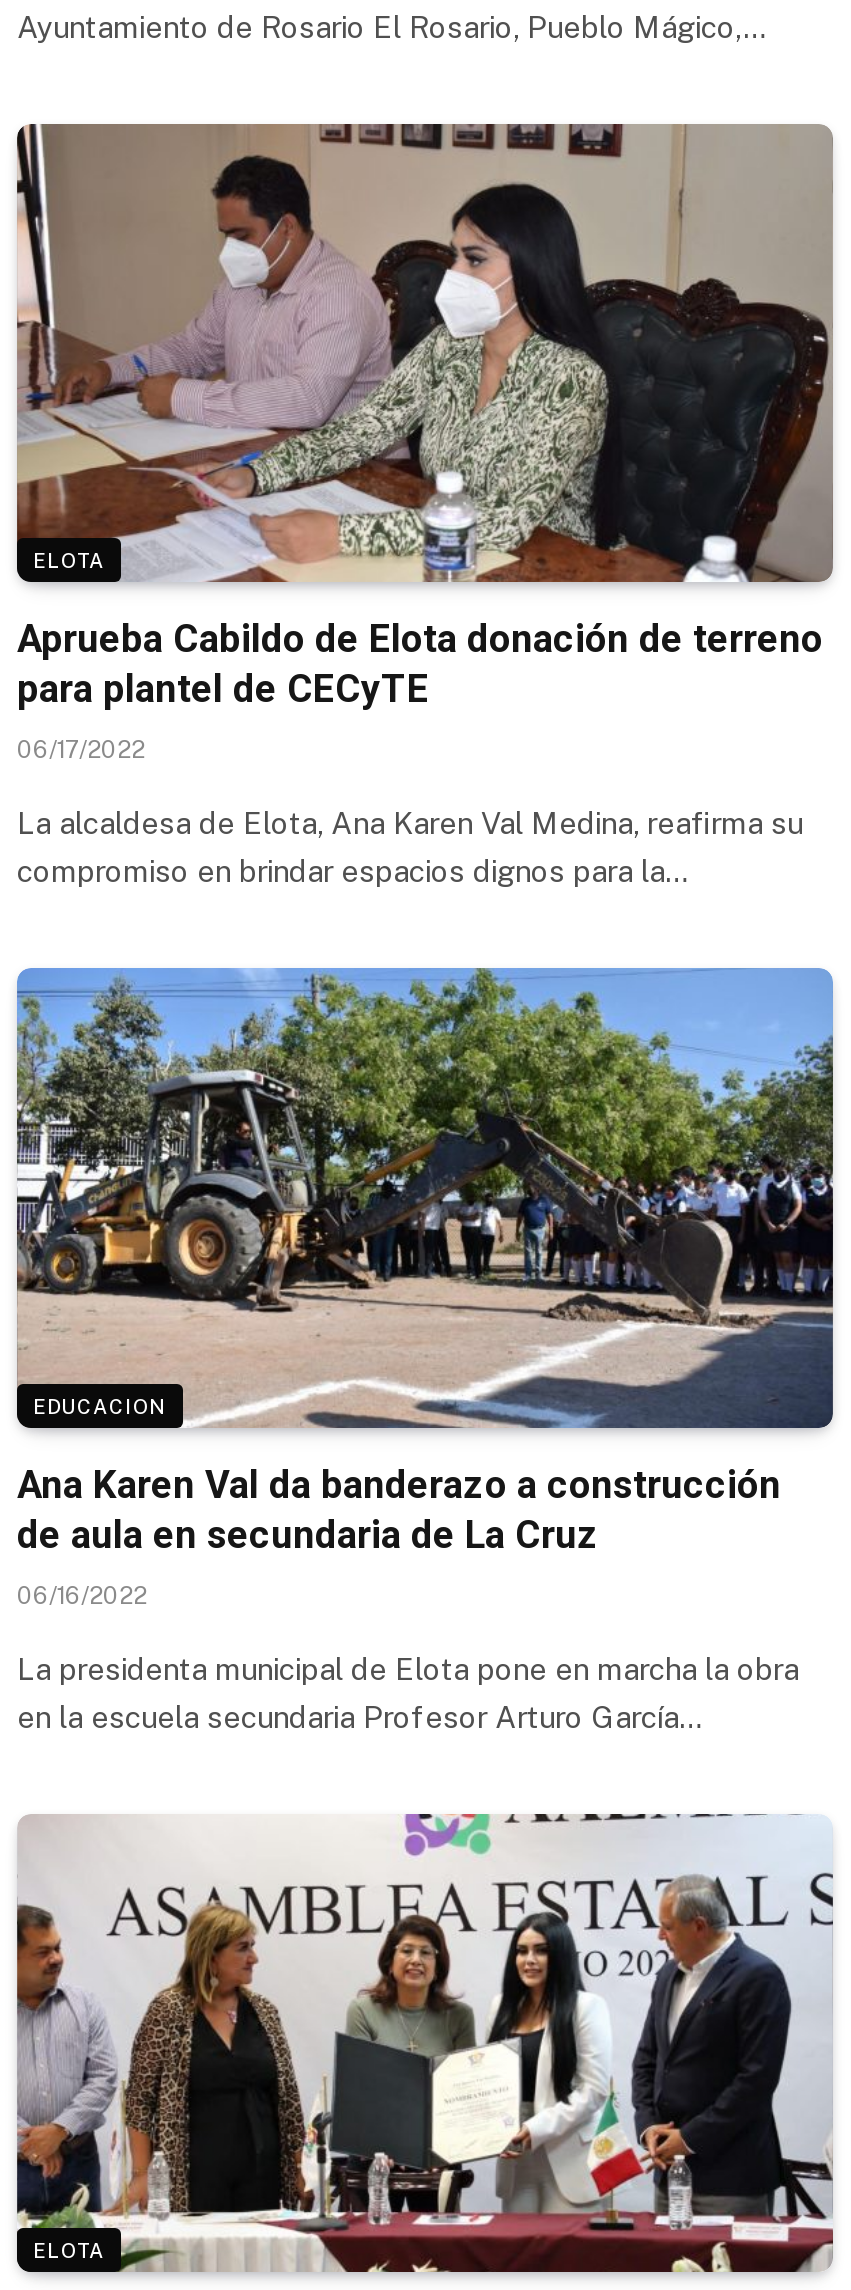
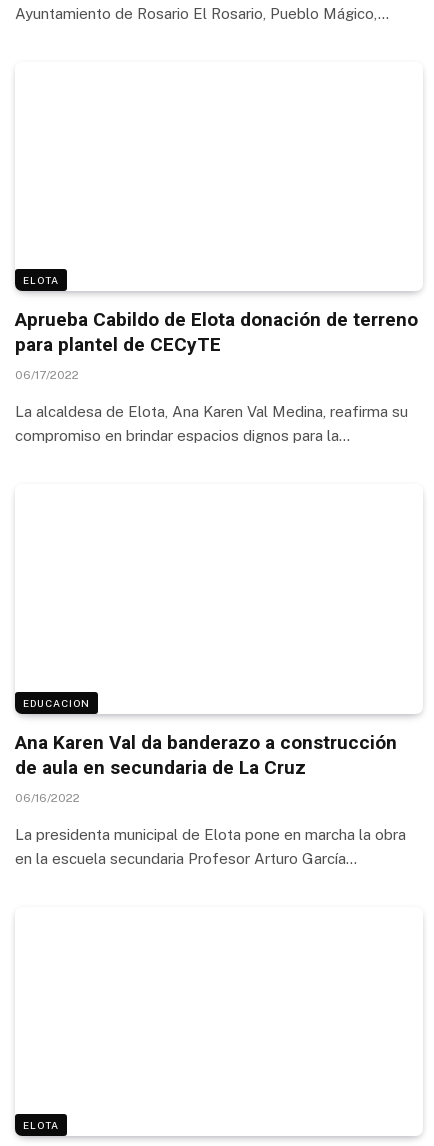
[15,122,835,584] [image] -> none
[15,966,835,1430] [image] -> none
[15,1812,835,2274] [image] -> none

